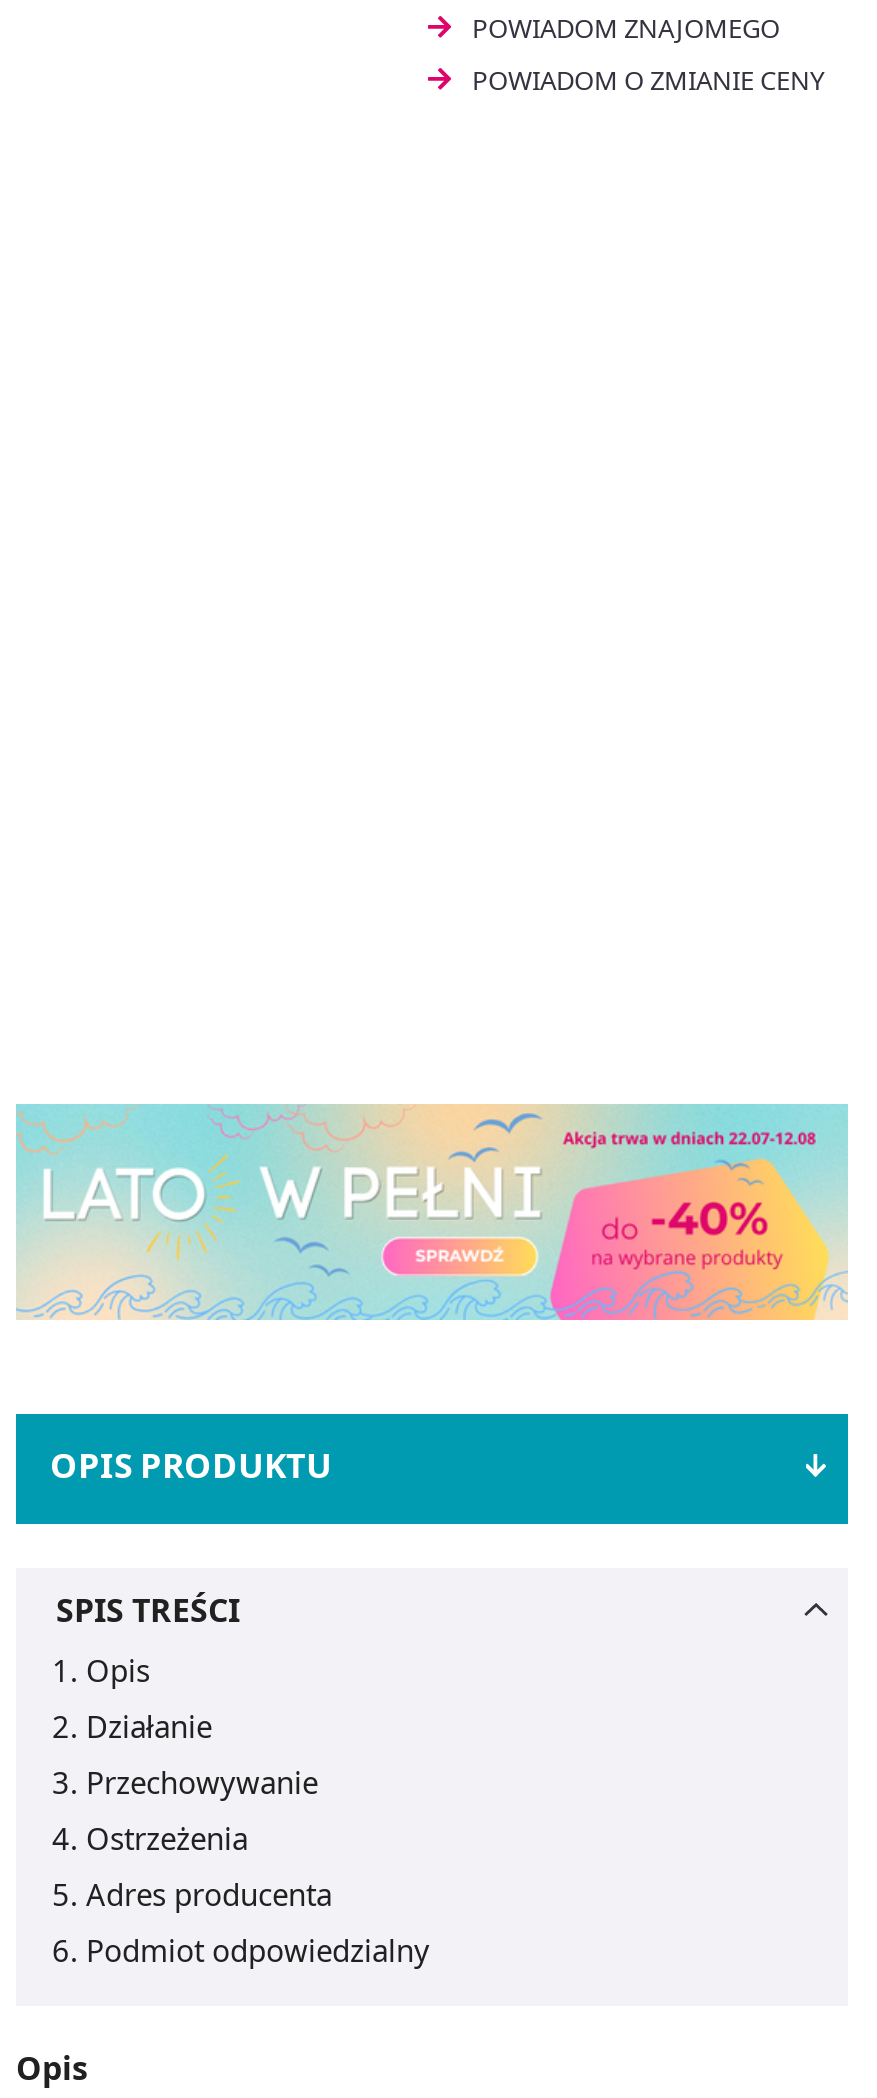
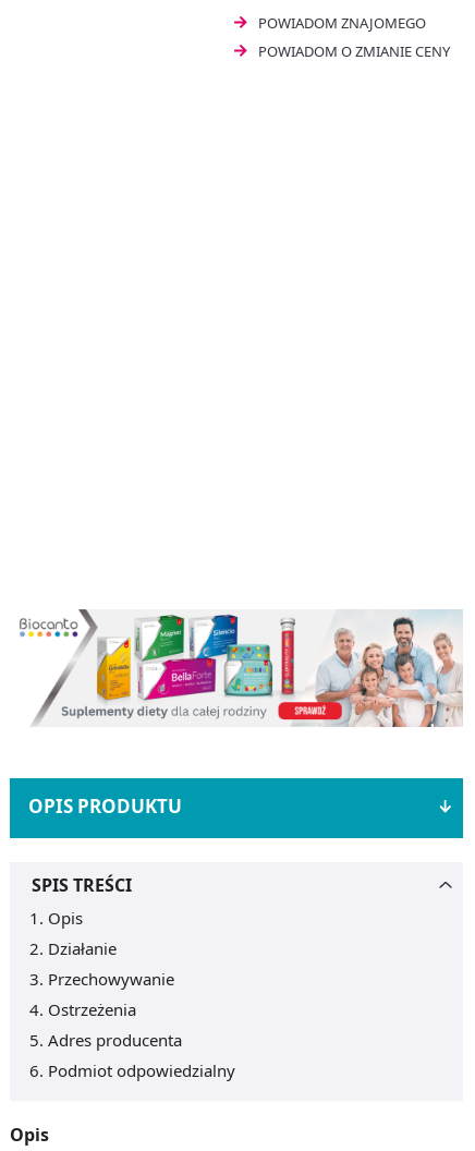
[14,1102,848,1322] [image] -> [10,608,462,728] [image]

